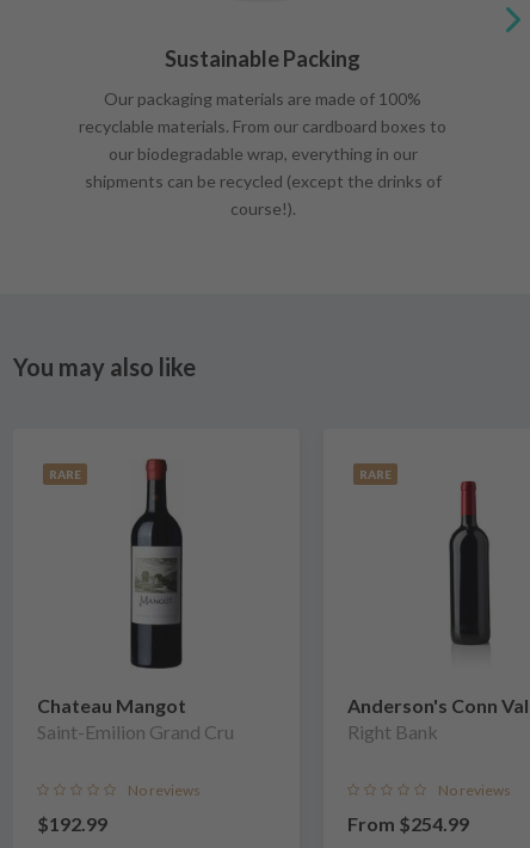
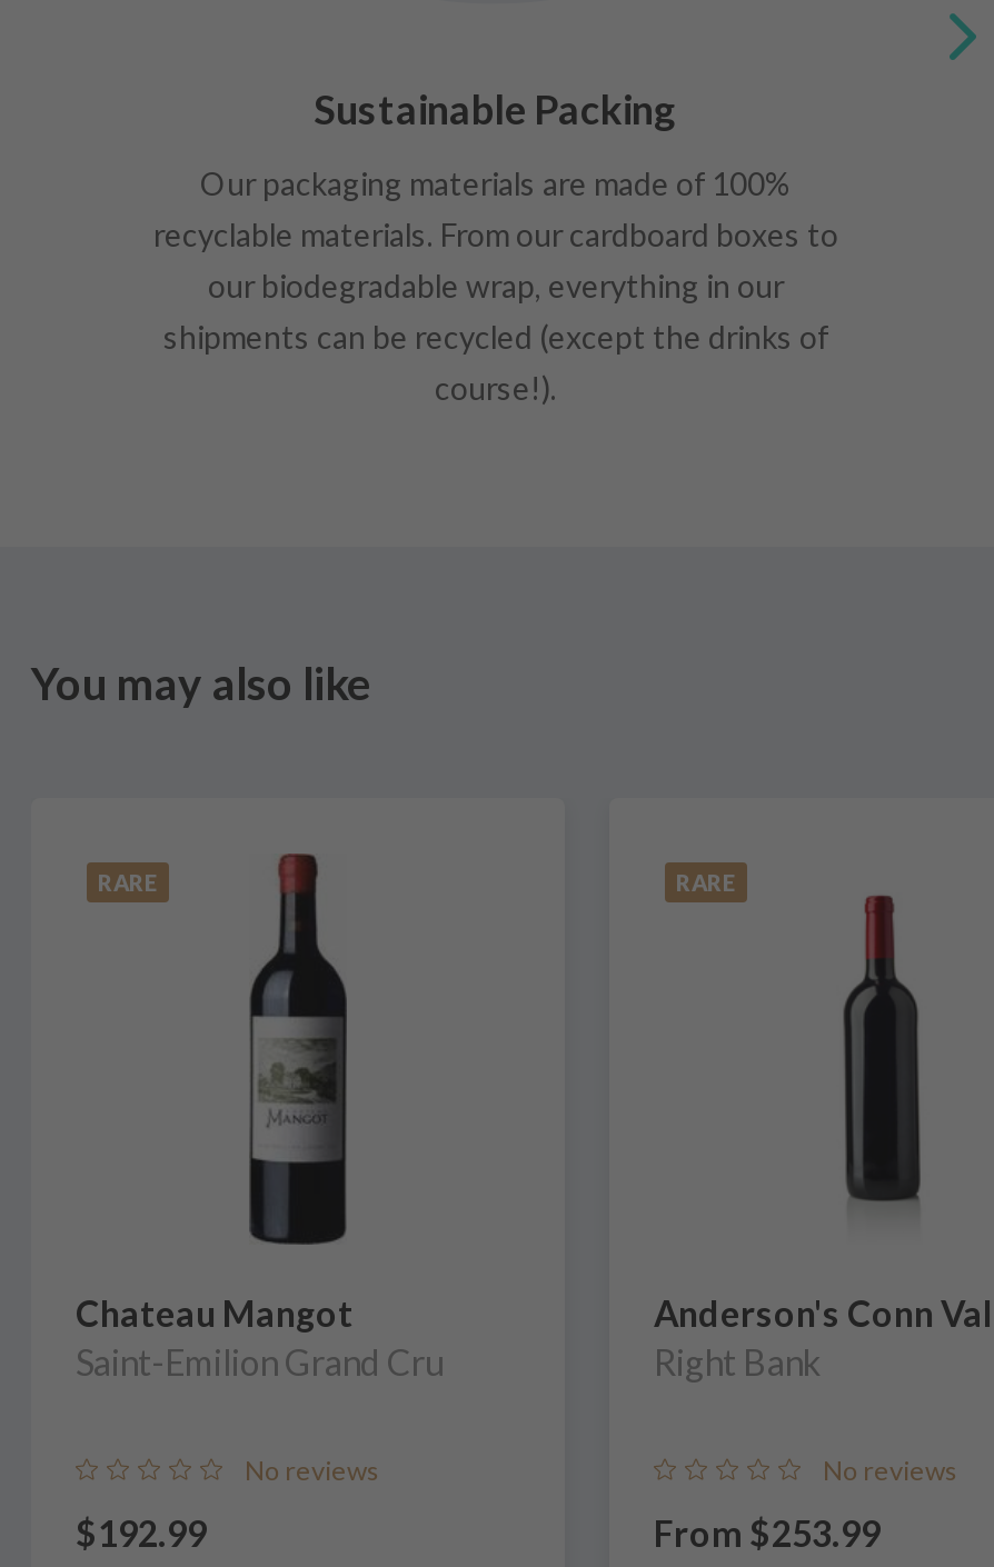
[347,812,469,835] From $254.99 -> [654,1511,881,1554] From $253.99

